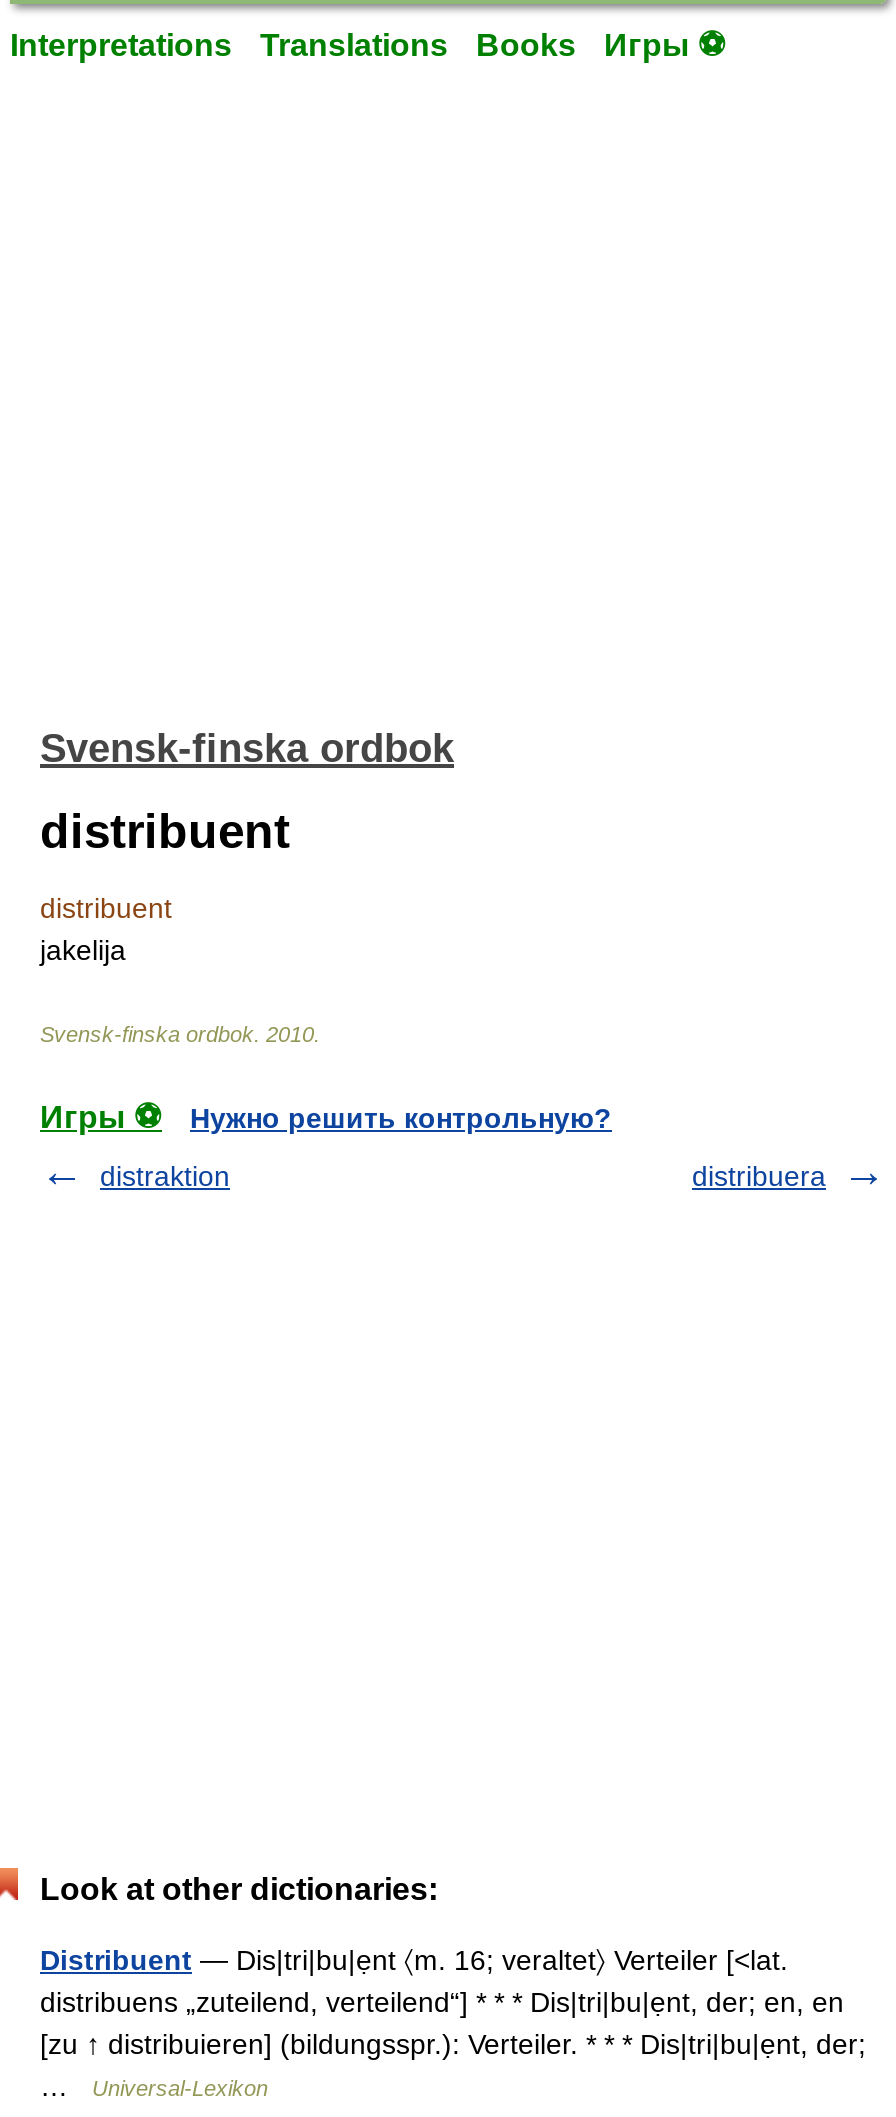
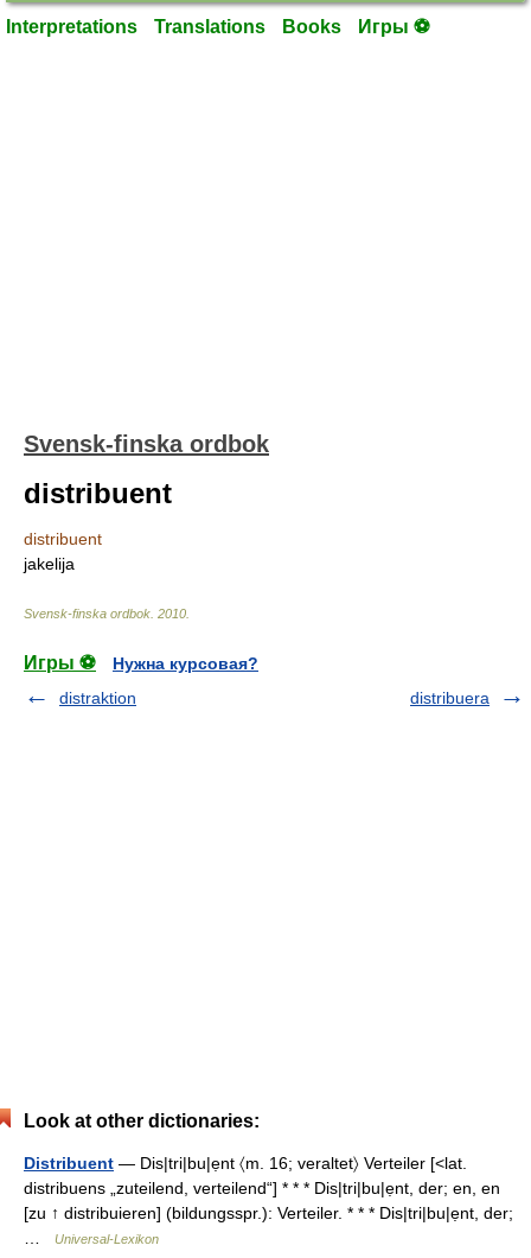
[190,1102,612,1134] Нужно решить контрольную? -> [113,654,258,673] Нужна курсовая?

